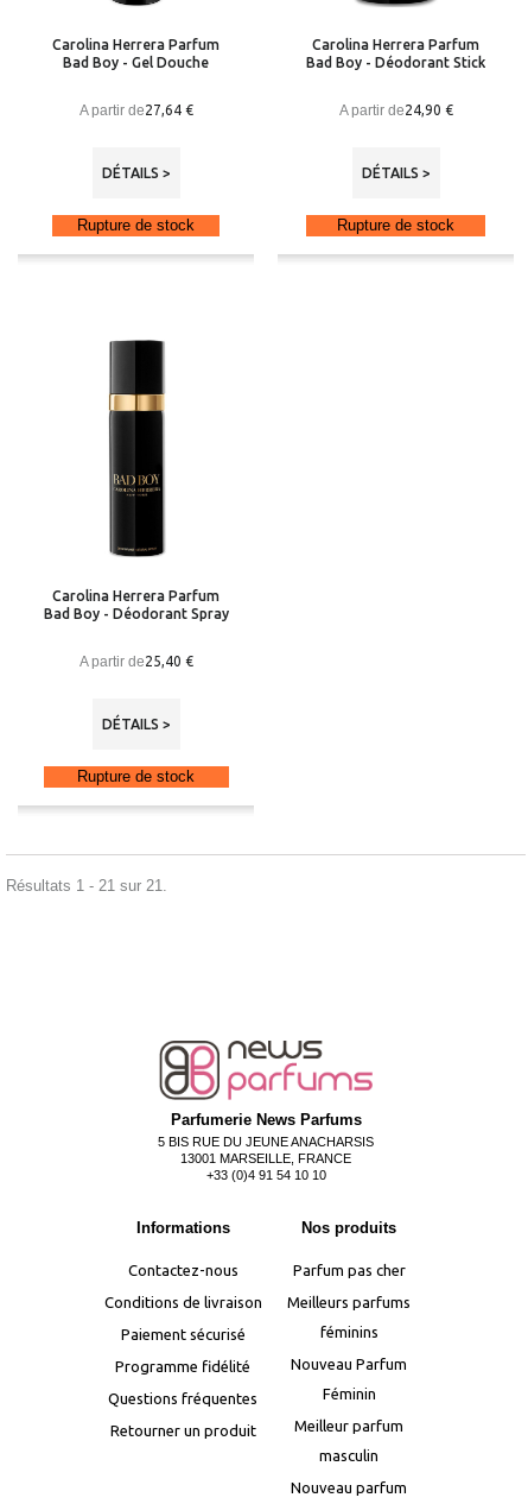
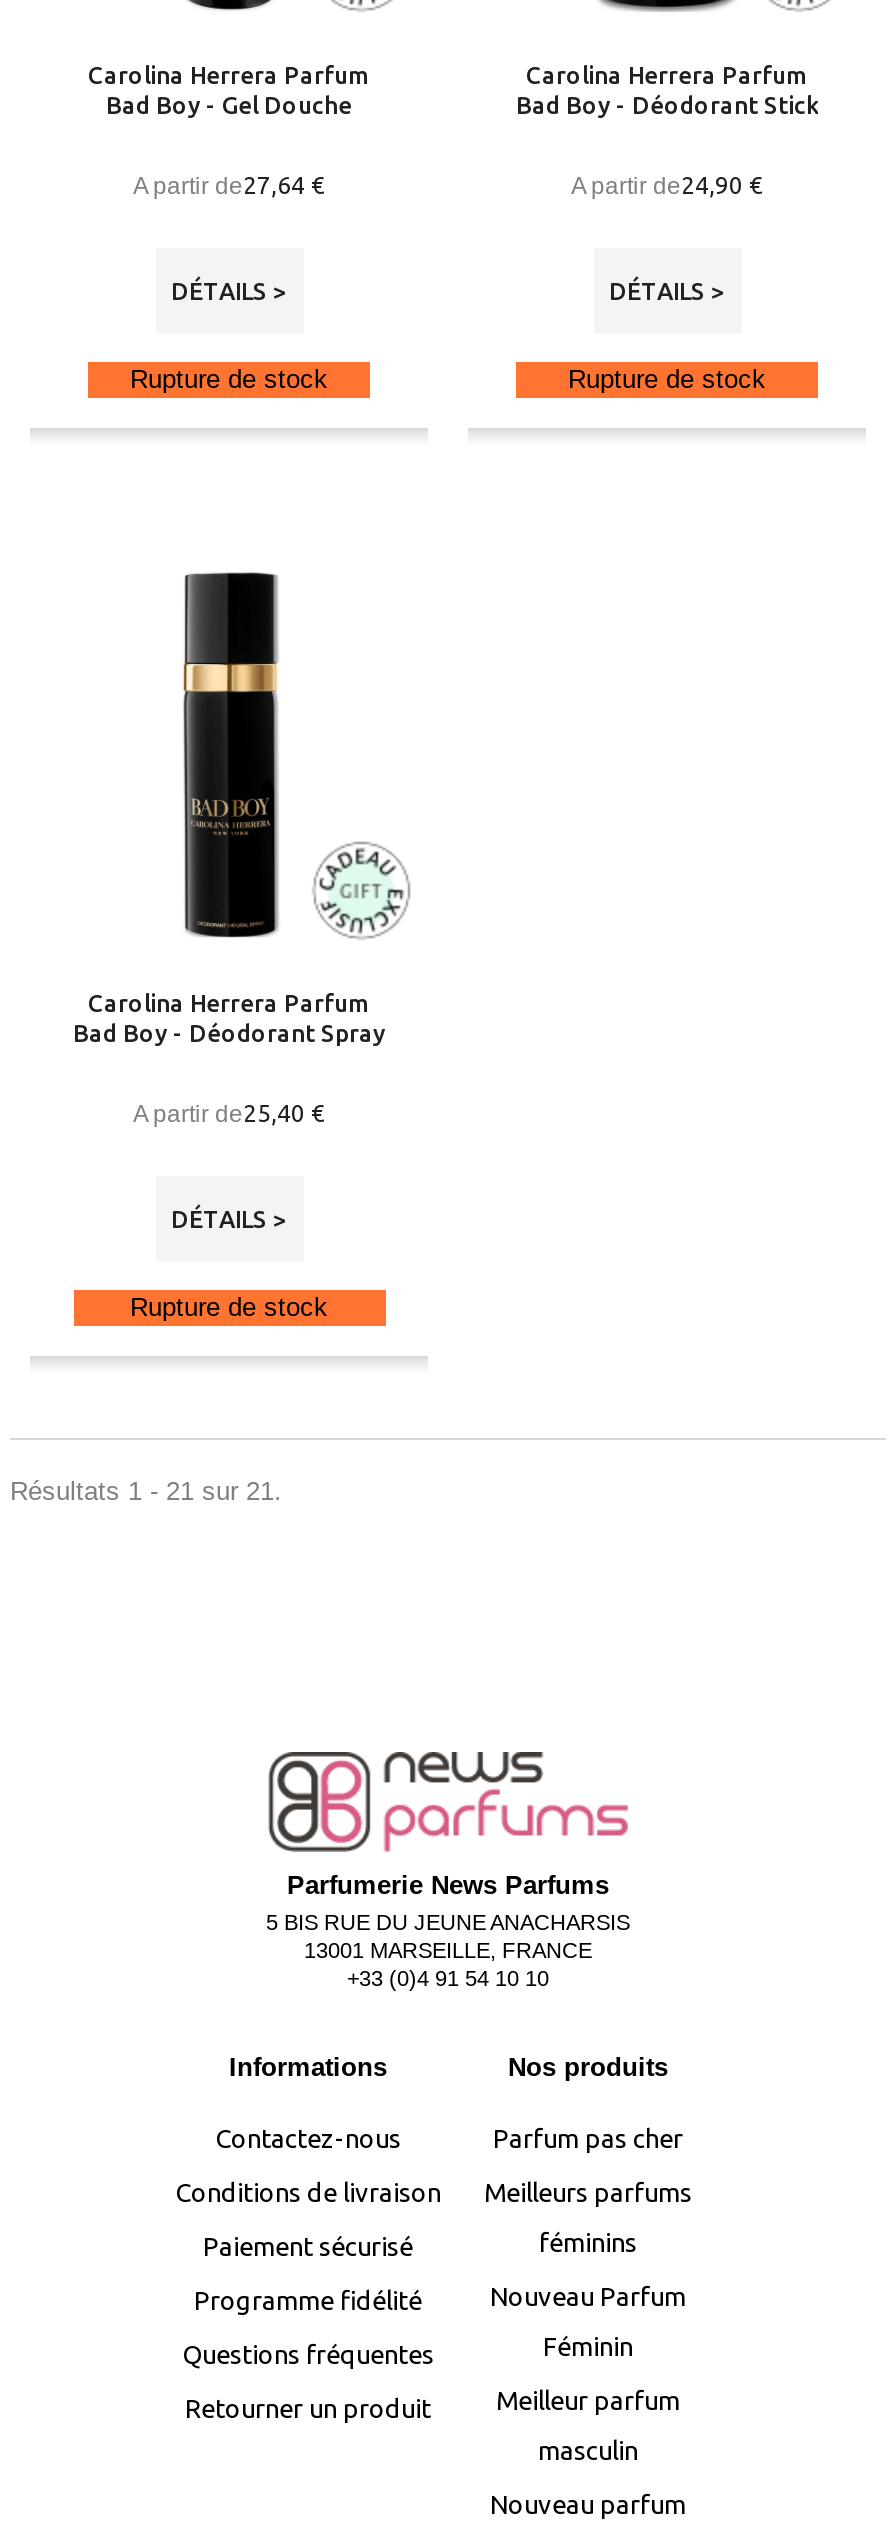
none -> [314,842,410,938] [image]

